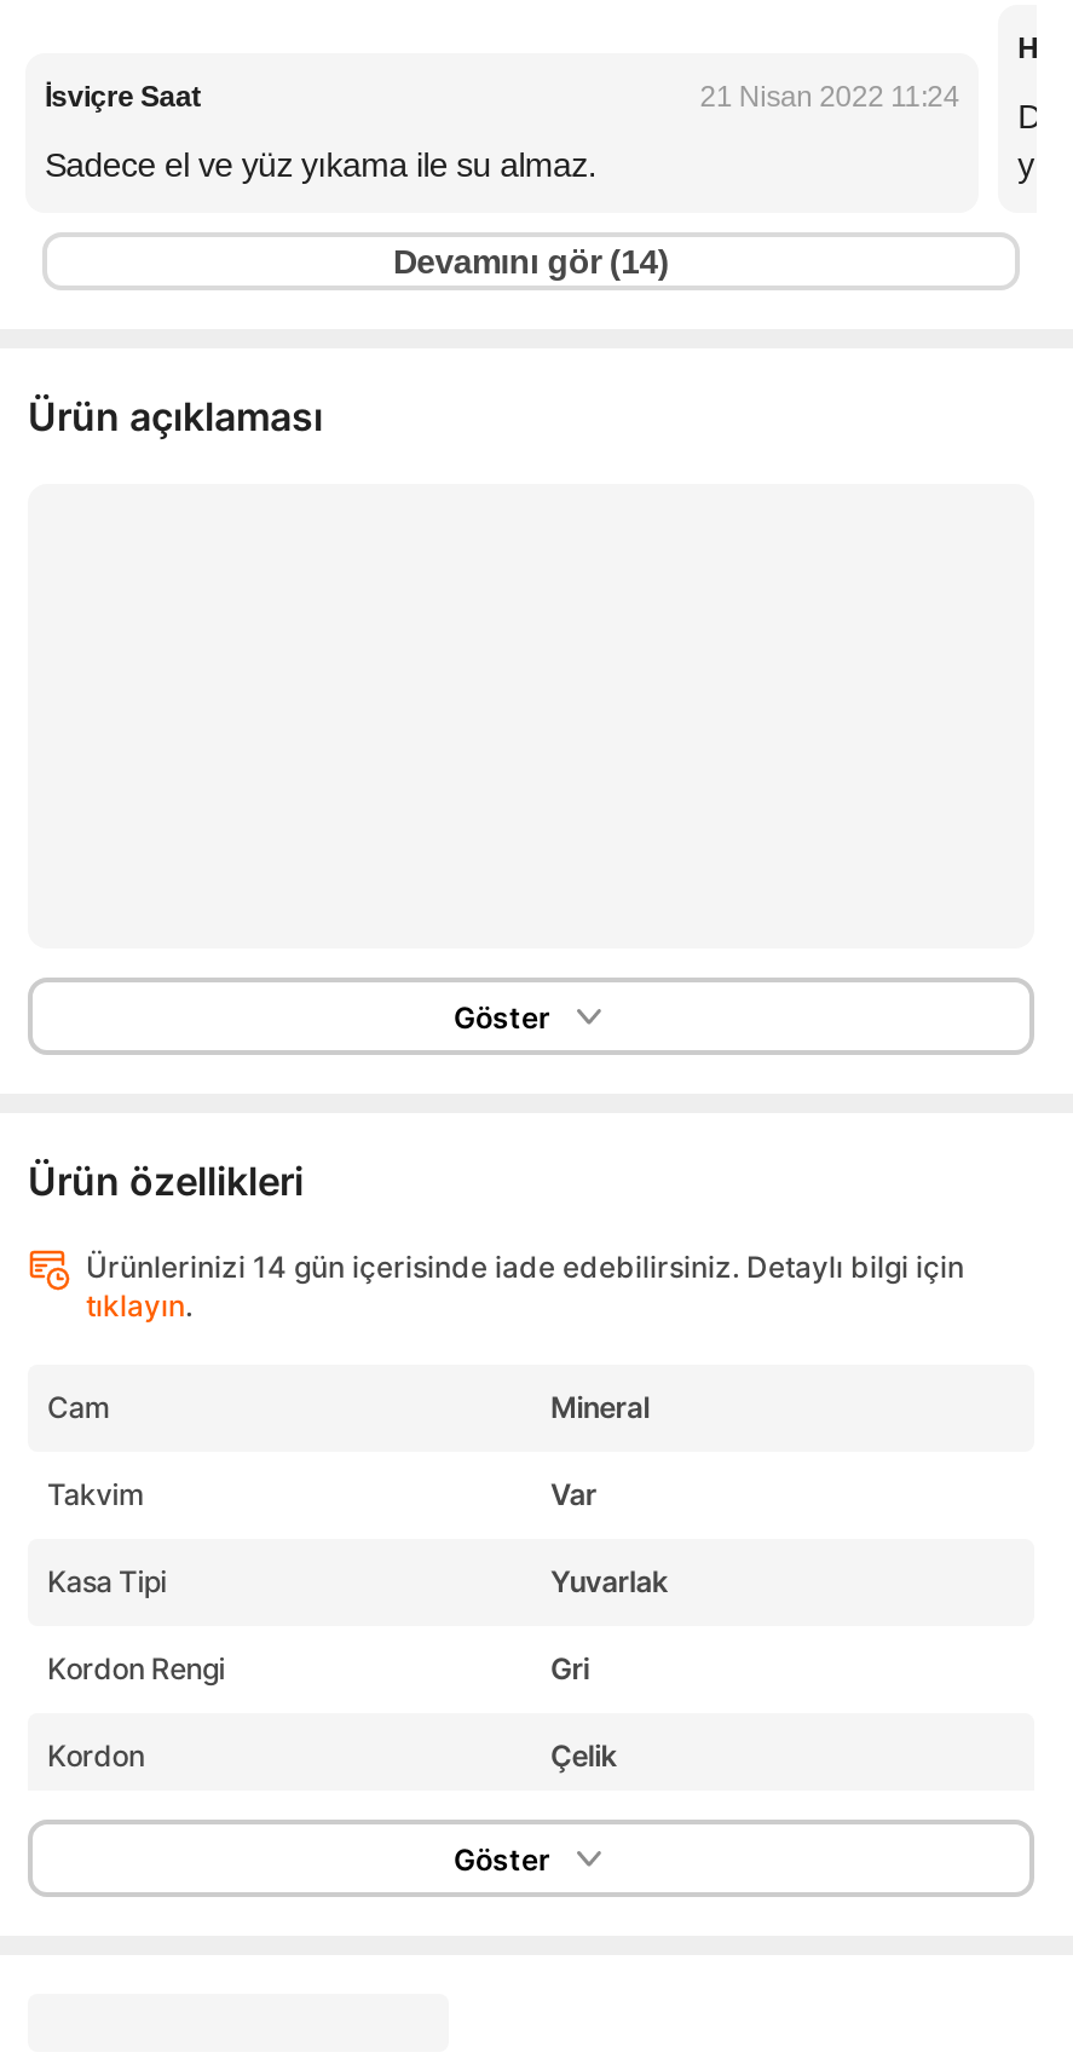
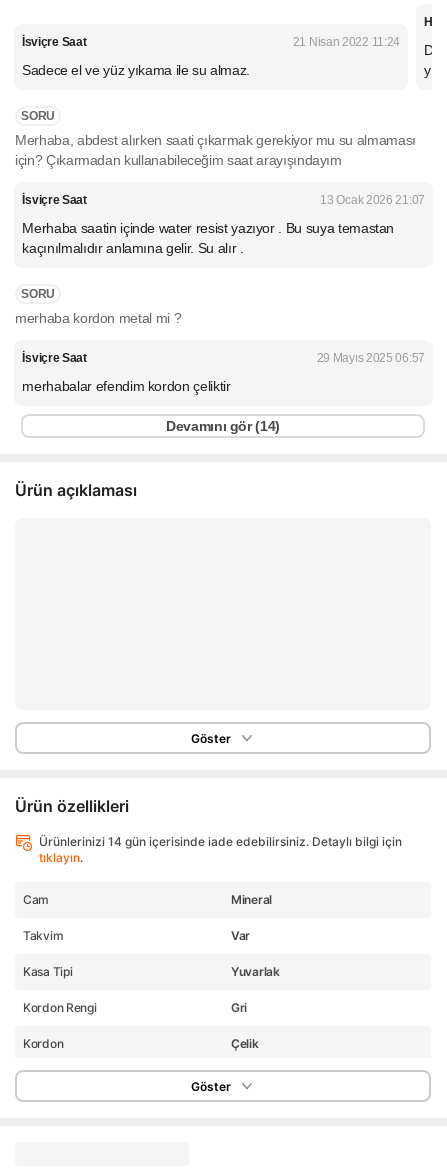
none -> [15,109,425,394] SORU | Merhaba, abdest alırken saati çıkarmak gerekiyor mu su almaması | için? Çıkarmadan kullanabileceğim saat arayışındayım | İsviçre Saat | 13 Ocak 2026 21:07 | Merhaba saatin içinde water resist yazıyor . Bu suya temastan | kaçınılmalıdır anlamına gelir. Su alır . | SORU | merhaba kordon metal mi ? | İsviçre Saat | 29 Mayıs 2025 06:57 | merhabalar efendim kordon çeliktir

